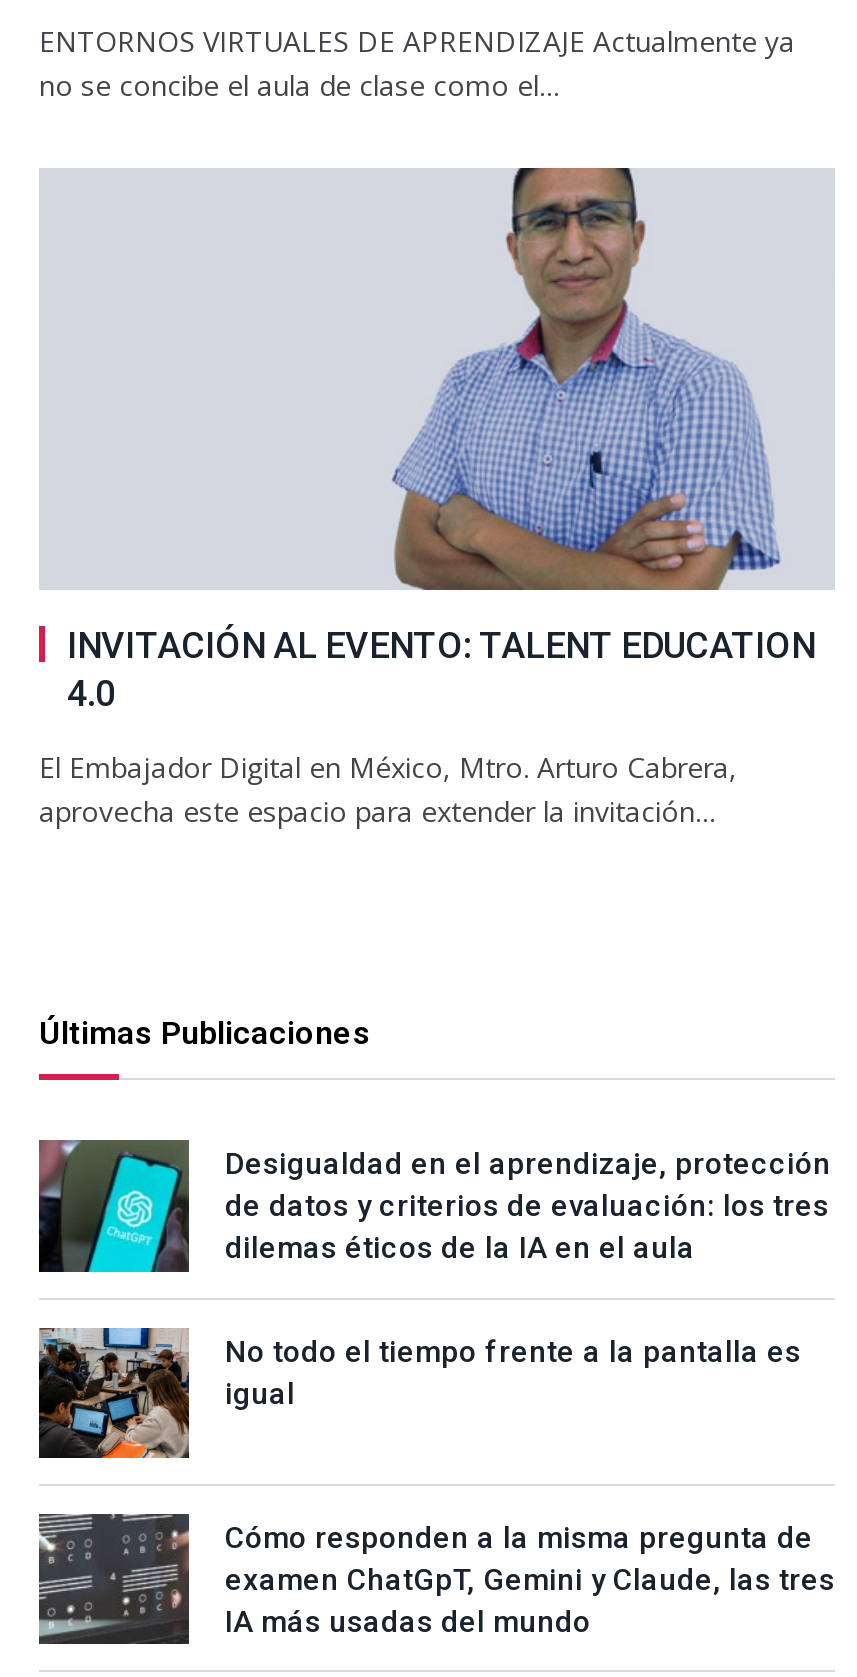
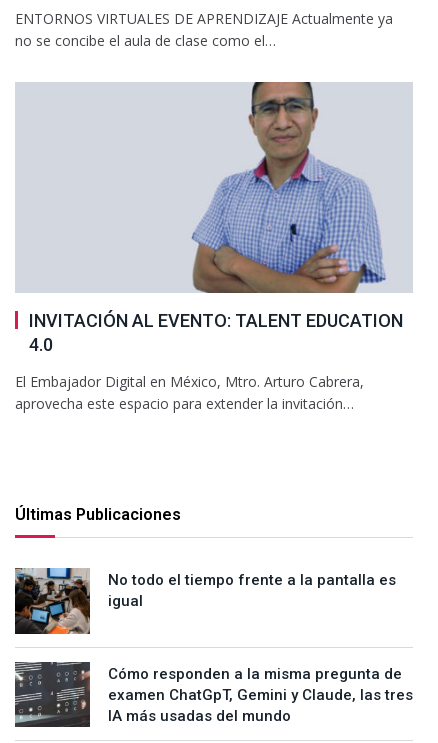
[37,1138,831,1276] [image] | Desigualdad en el aprendizaje, protección | de datos y criterios de evaluación: los tres | dilemas éticos de la IA en el aula -> none

